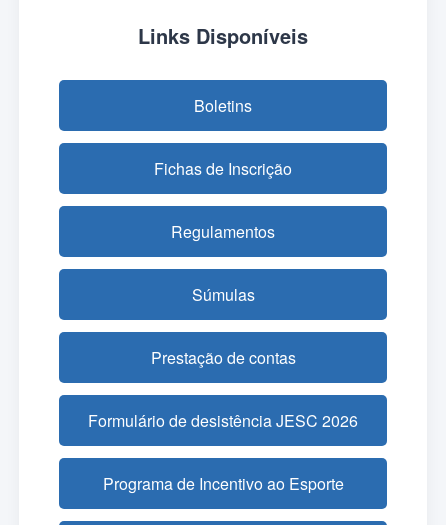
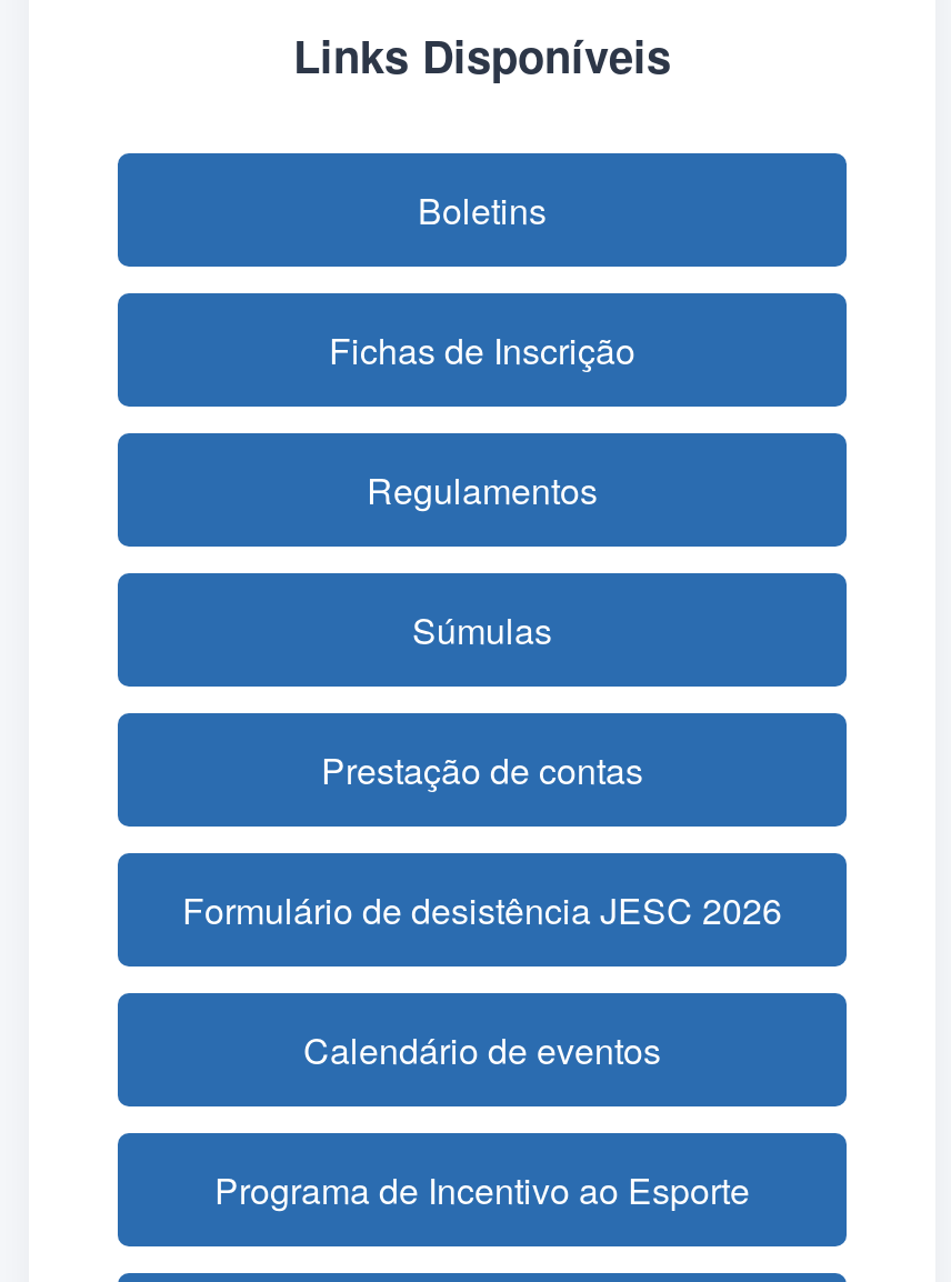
none -> [303,1024,661,1075] Calendário de eventos

